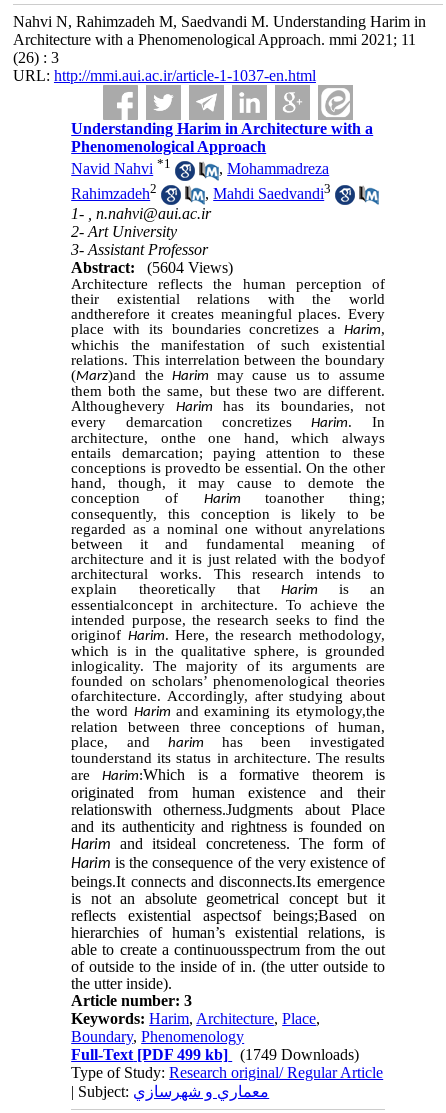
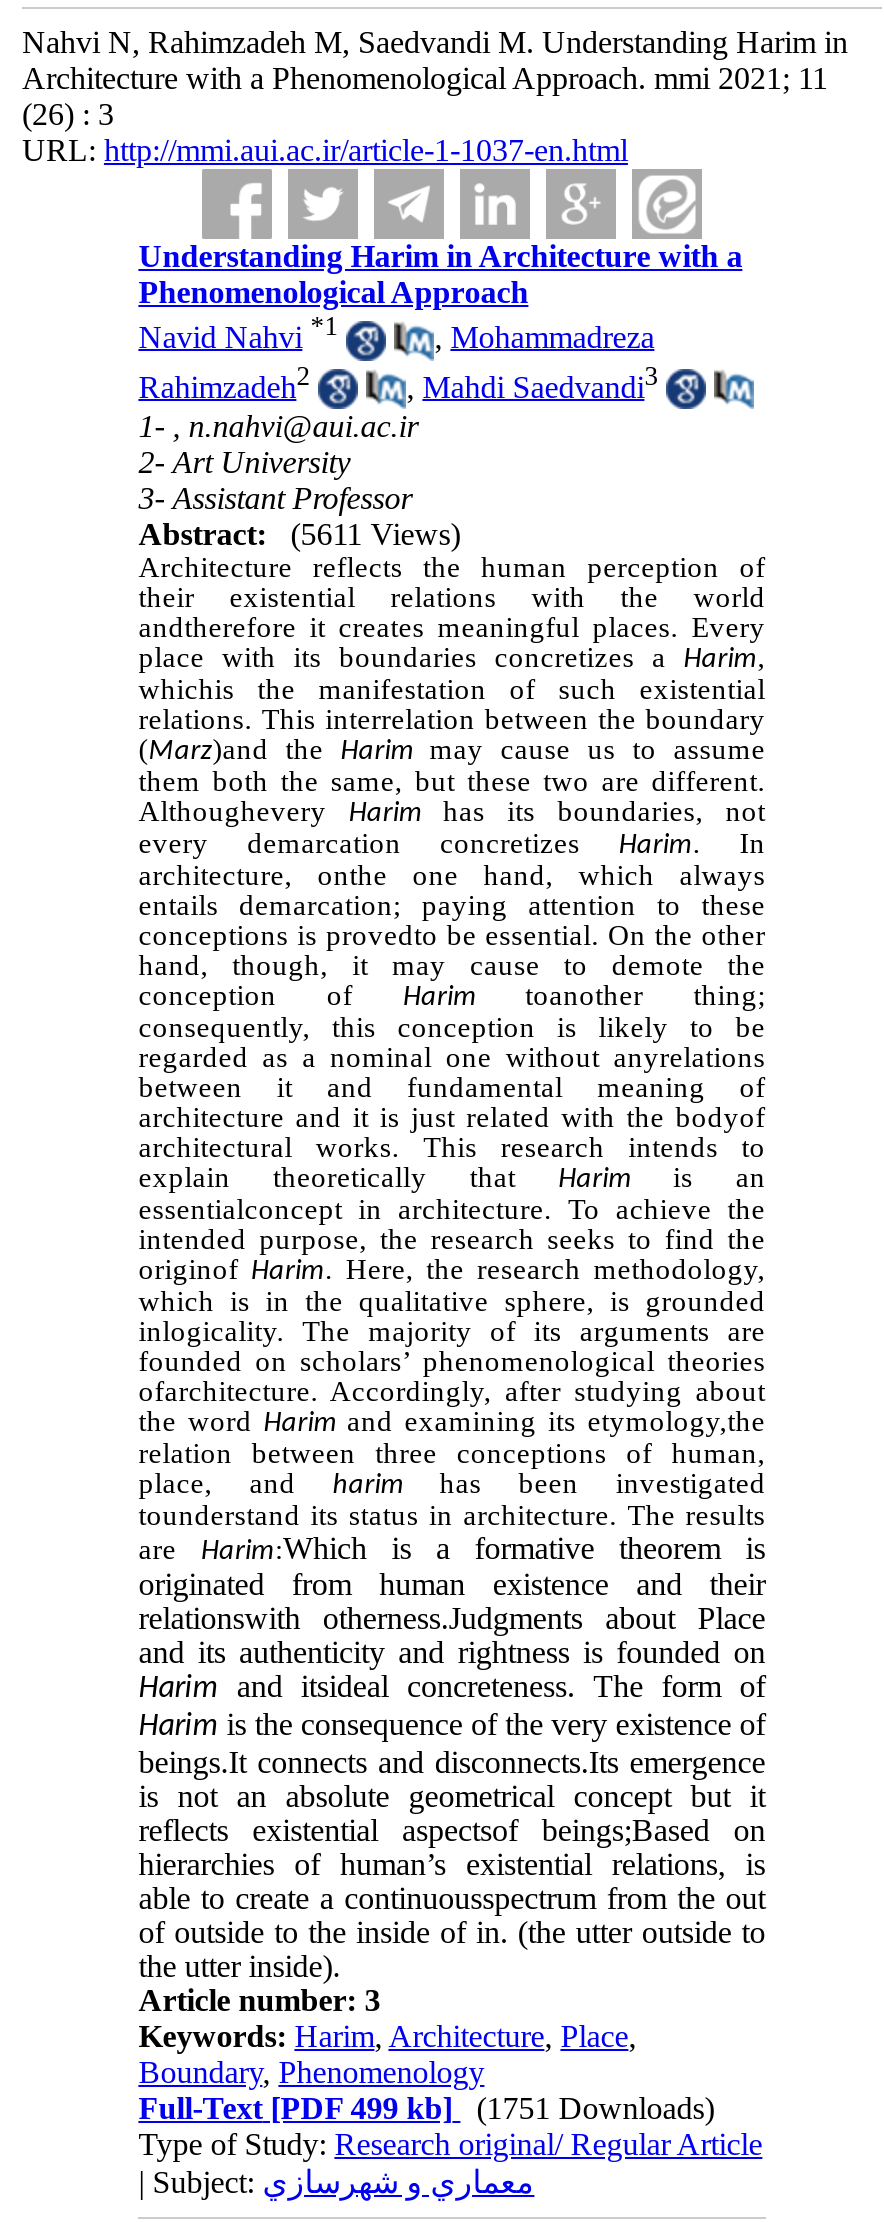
[71,259,233,276] Abstract: (5604 Views) -> [138,518,460,552] Abstract: (5611 Views)
[71,1046,359,1063] Full-Text [PDF 499 kb] (1749 Downloads) -> [138,2092,714,2126] Full-Text [PDF 499 kb] (1751 Downloads)

